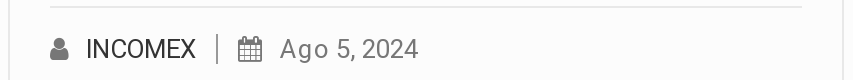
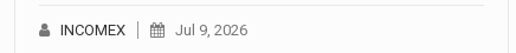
[280,34,418,64] Ago 5, 2024 -> [175,22,247,39] Jul 9, 2026

